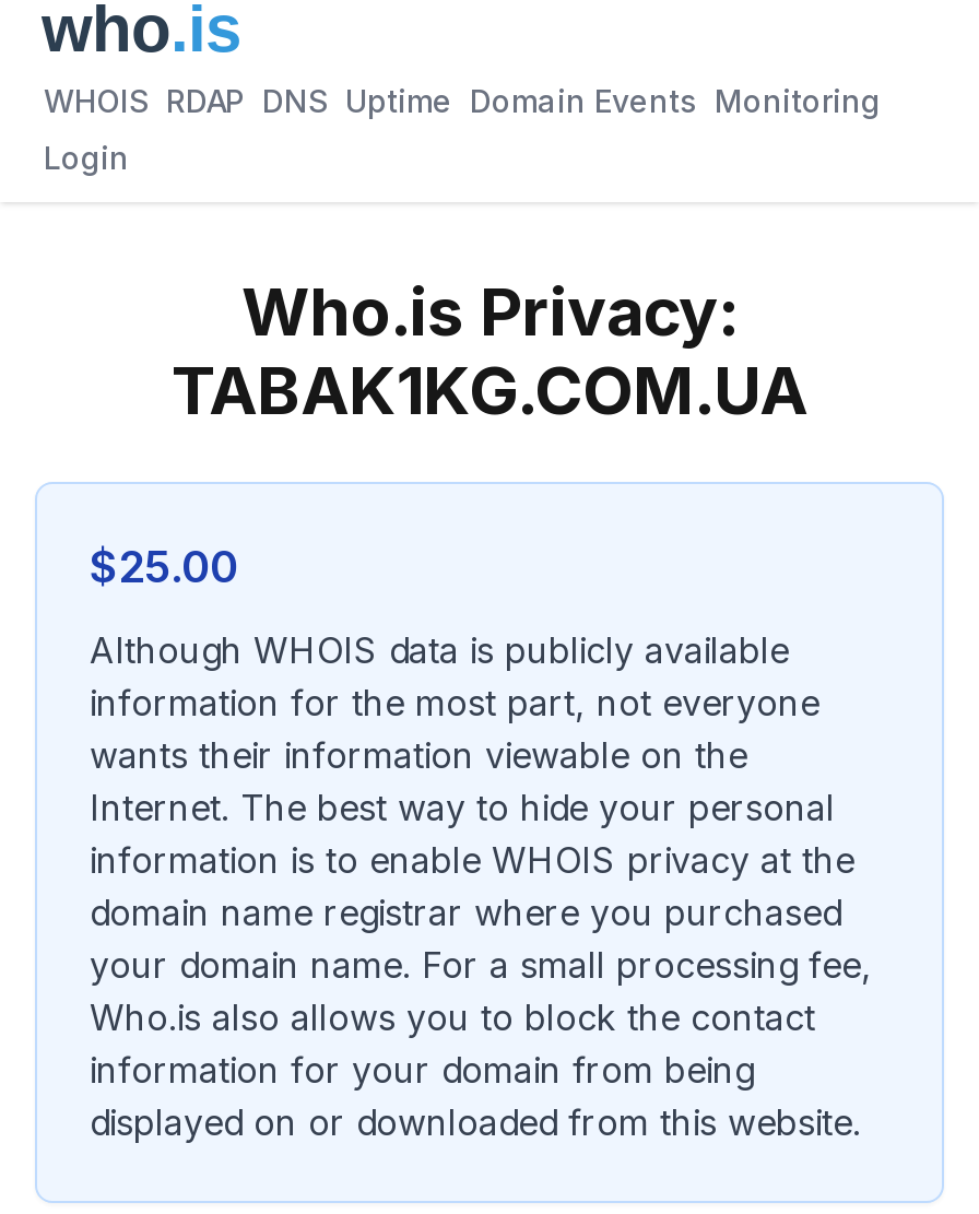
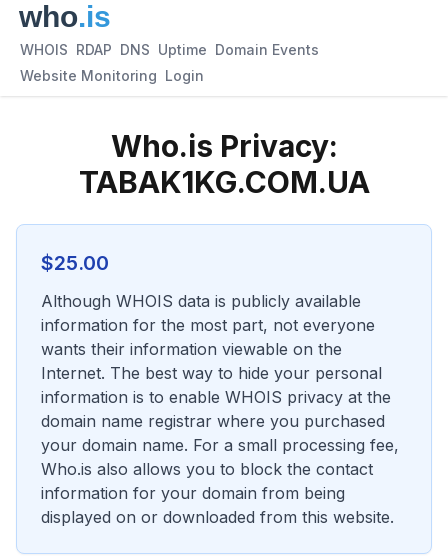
[44,82,881,119] WHOIS RDAP DNS Uptime Domain Events Monitoring -> [20,41,319,58] WHOIS RDAP DNS Uptime Domain Events
[44,139,129,176] Login -> [20,67,204,84] Website Monitoring Login

